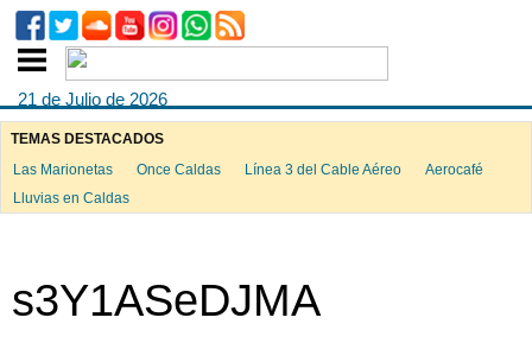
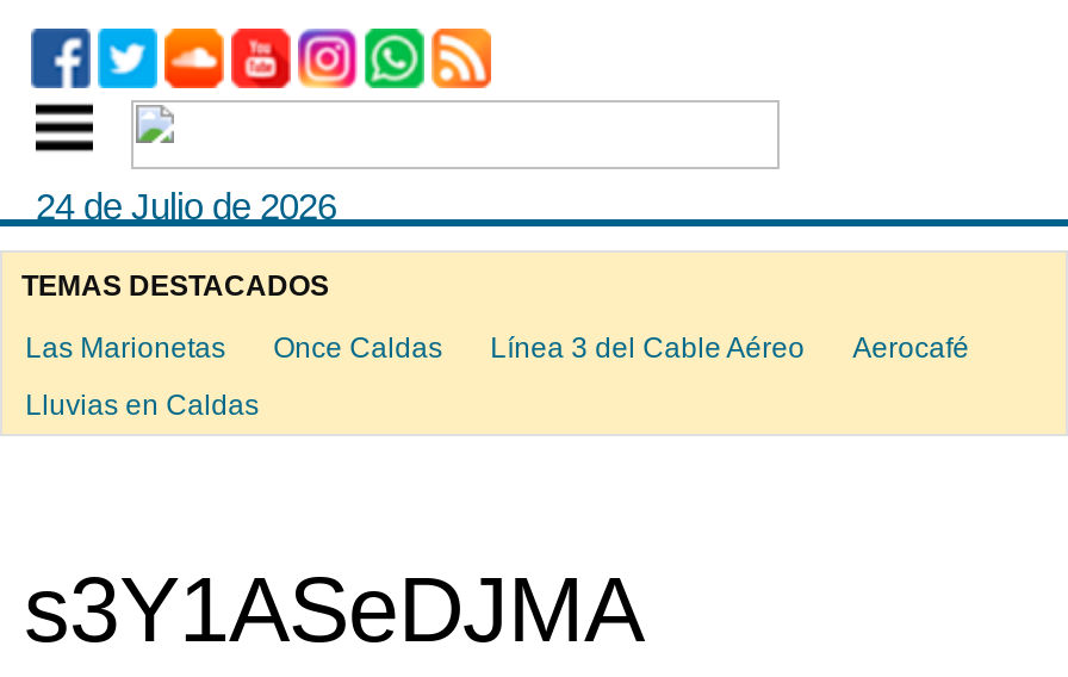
[18,89,167,109] 21 de Julio de 2026 -> [36,186,336,226] 24 de Julio de 2026

